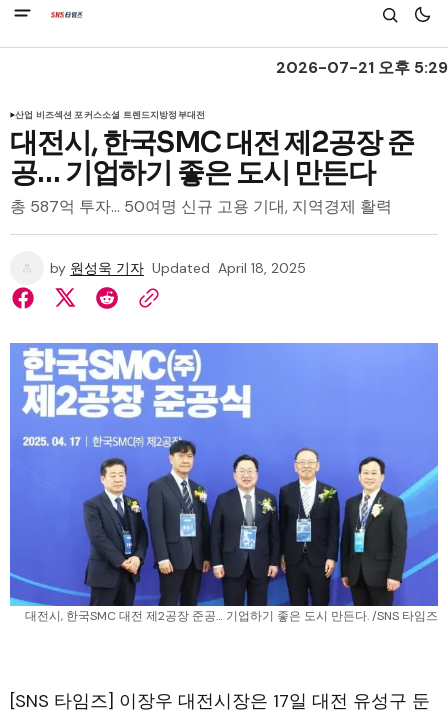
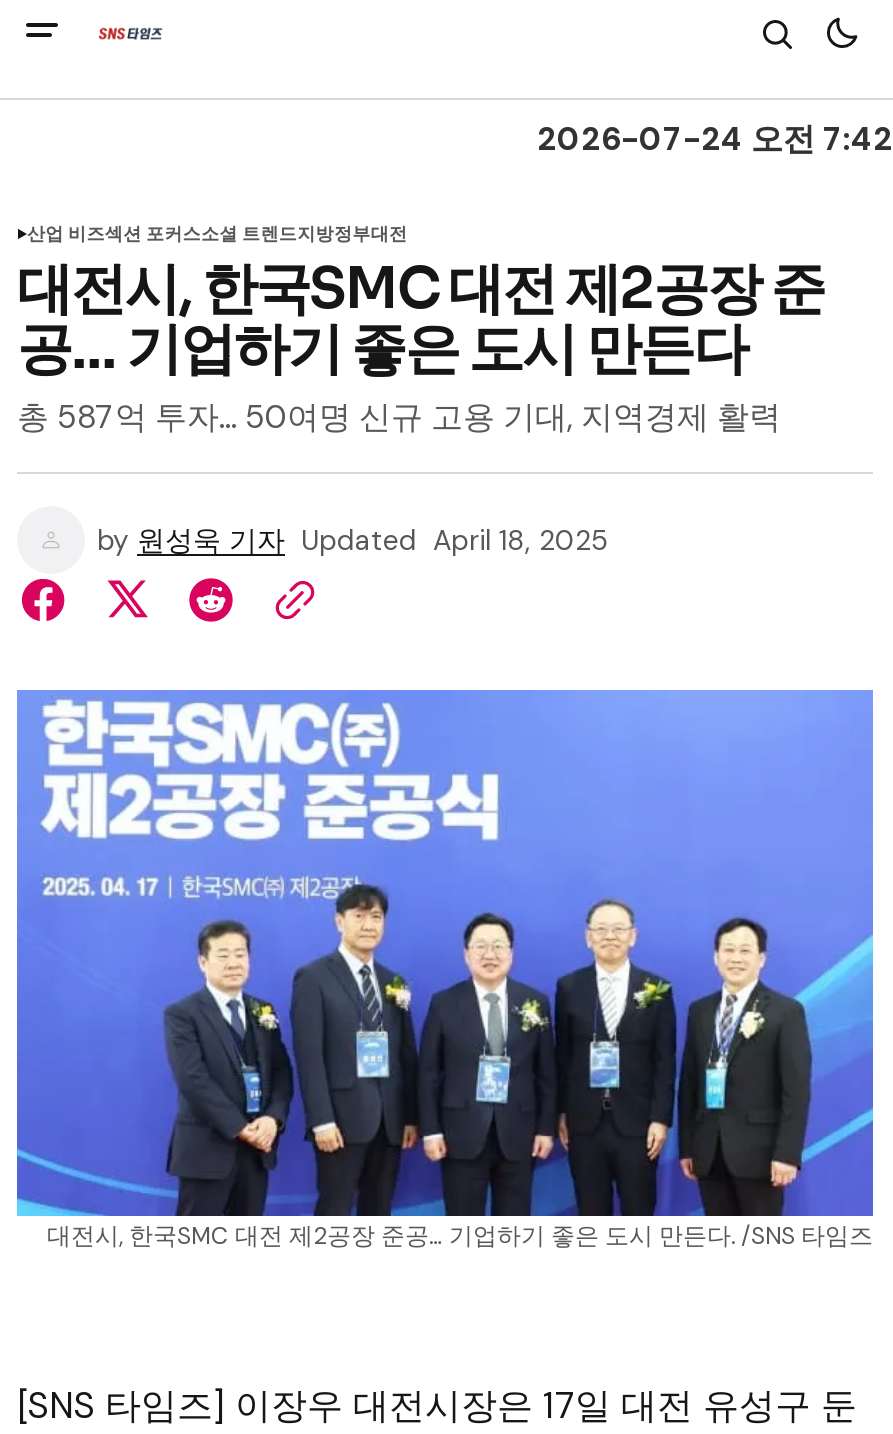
[276,57,448,78] 2026-07-21 오후 5:29 -> [537,118,893,160] 2026-07-24 오전 7:42

